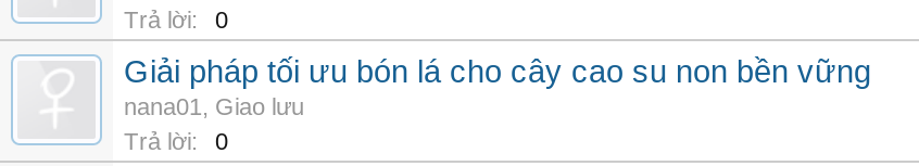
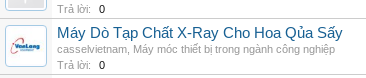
none -> [9,28,43,64] [image]
[124,54,871,119] Giải pháp tối ưu bón lá cho cây cao su non bền vững | nana01, Giao lưu -> [57,25,343,55] Máy Dò Tạp Chất X-Ray Cho Hoa Qủa Sấy | casselvietnam, Máy móc thiết bị trong ngành công nghiệp

